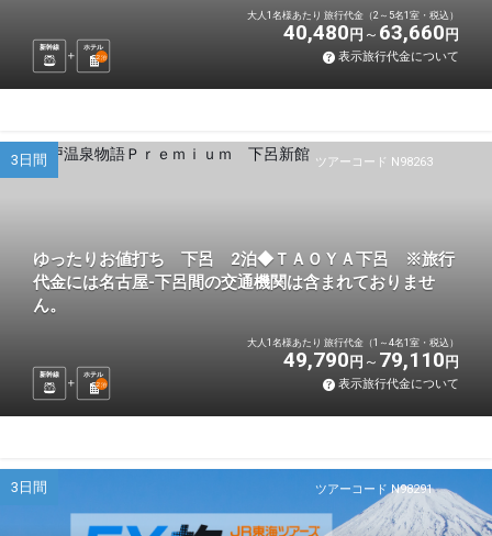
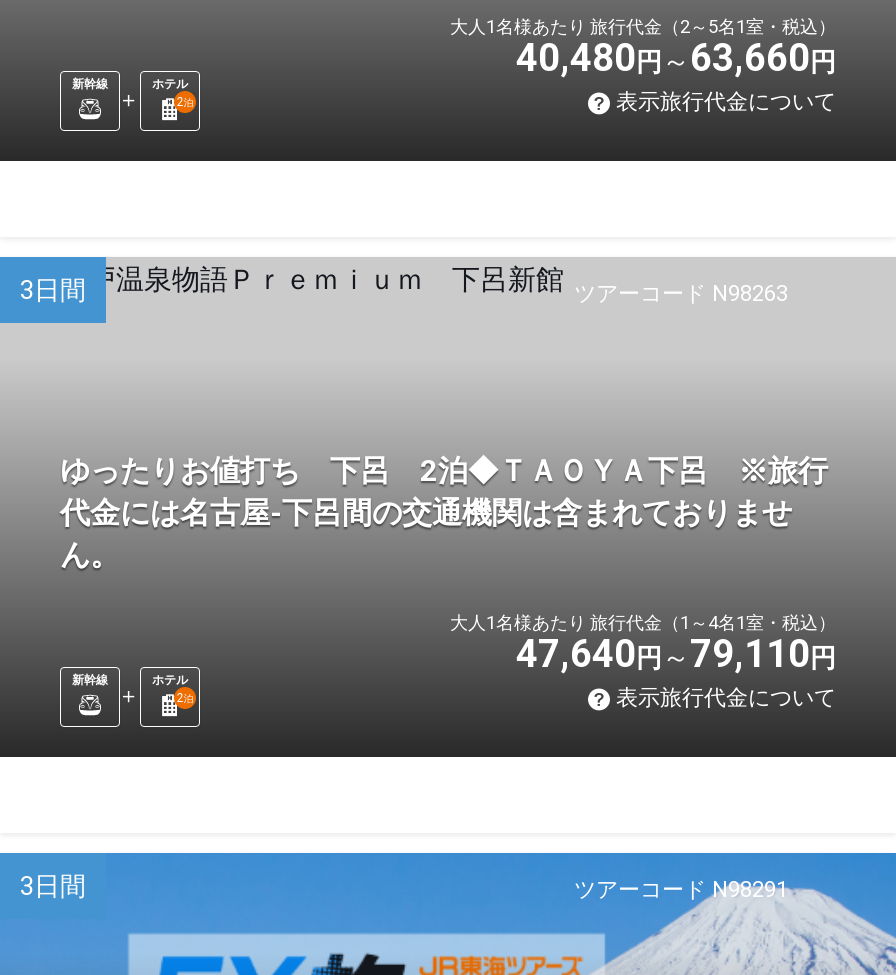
[283,348,459,373] 49,790円 79,110円 -> [516,632,836,678] 47,640円 79,110円

